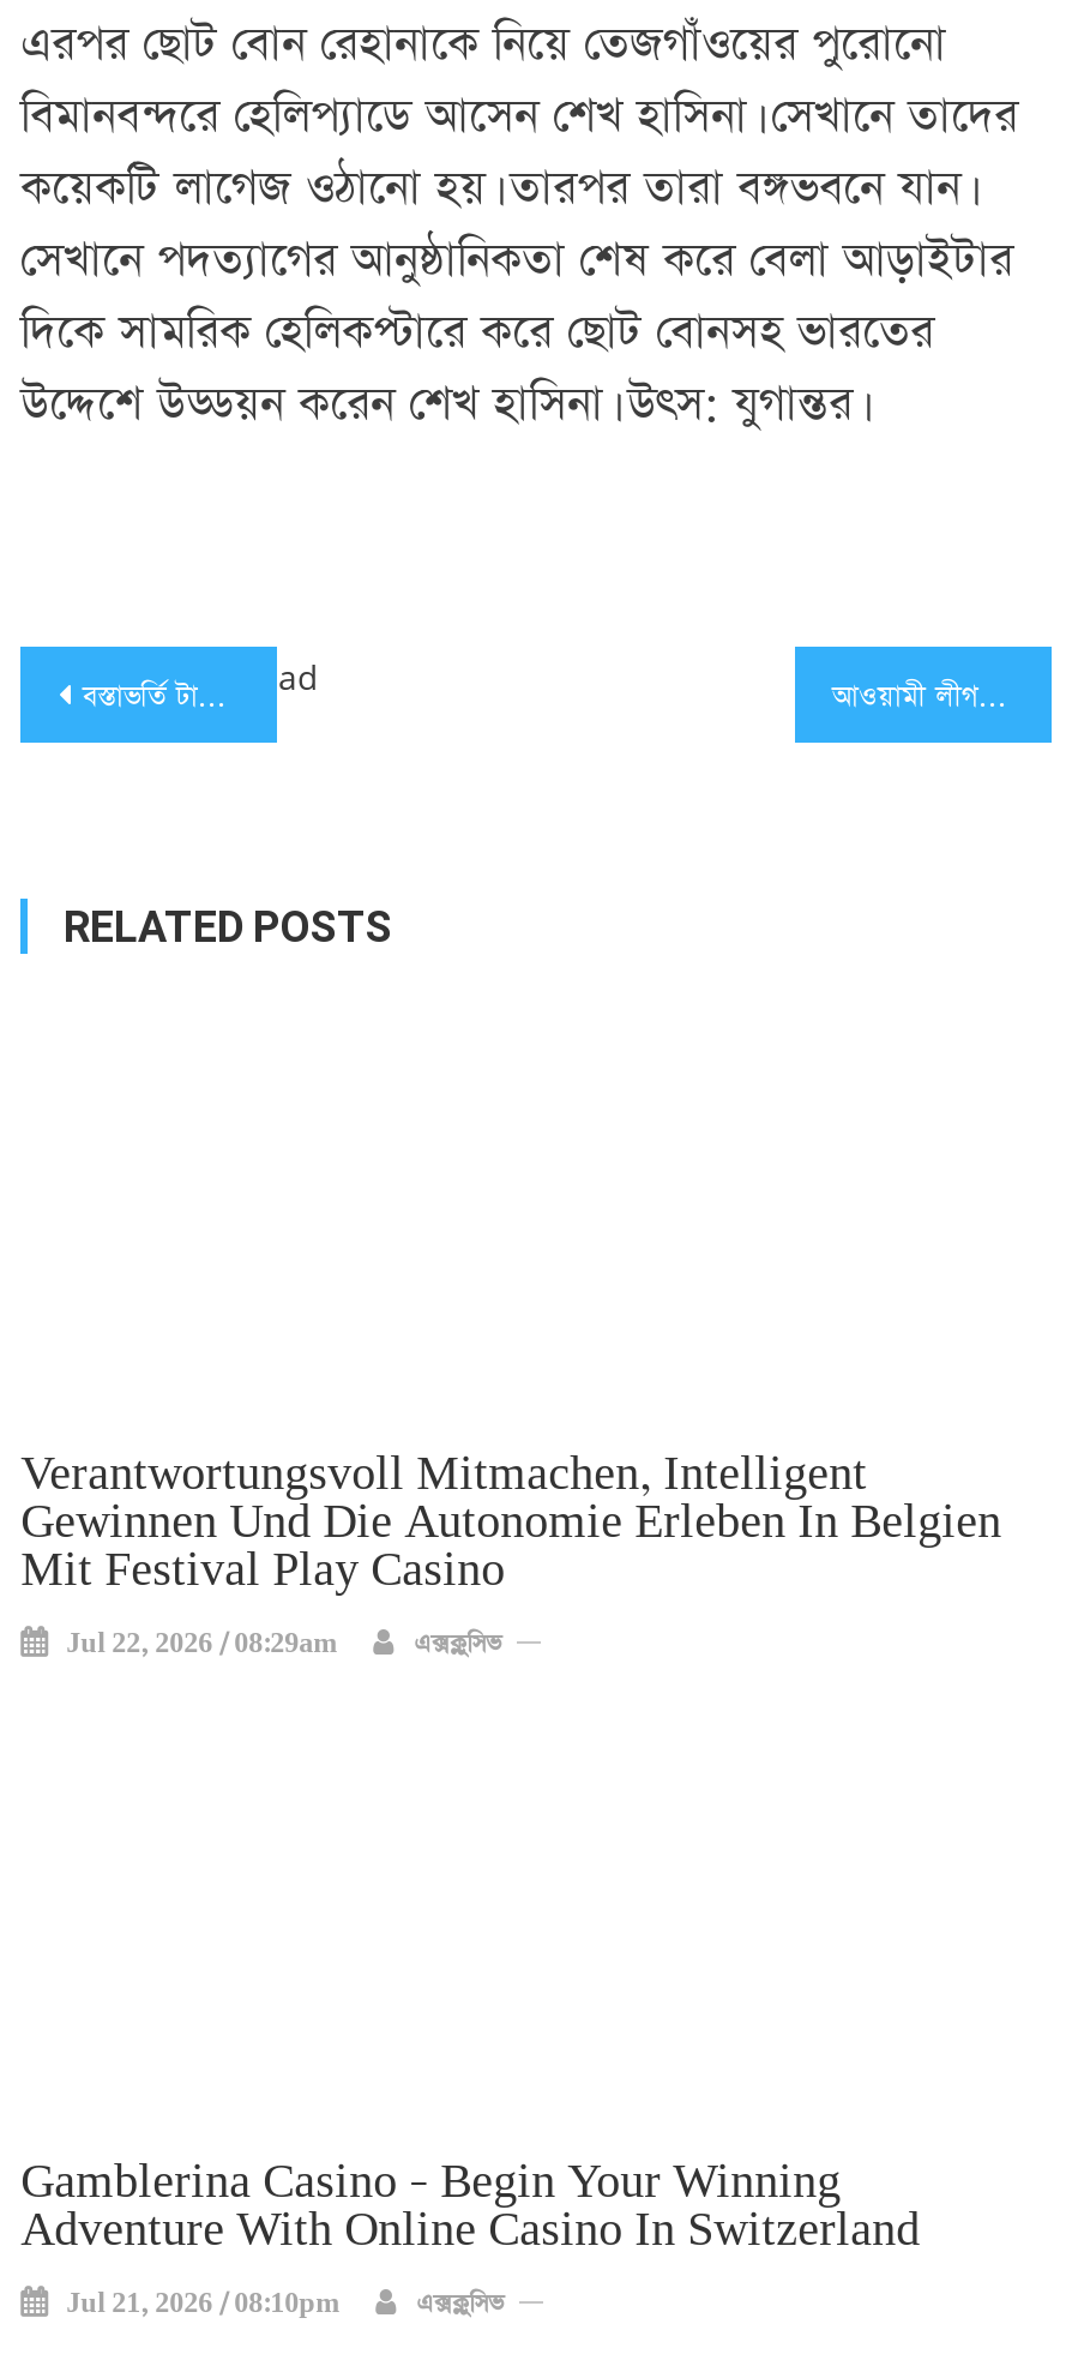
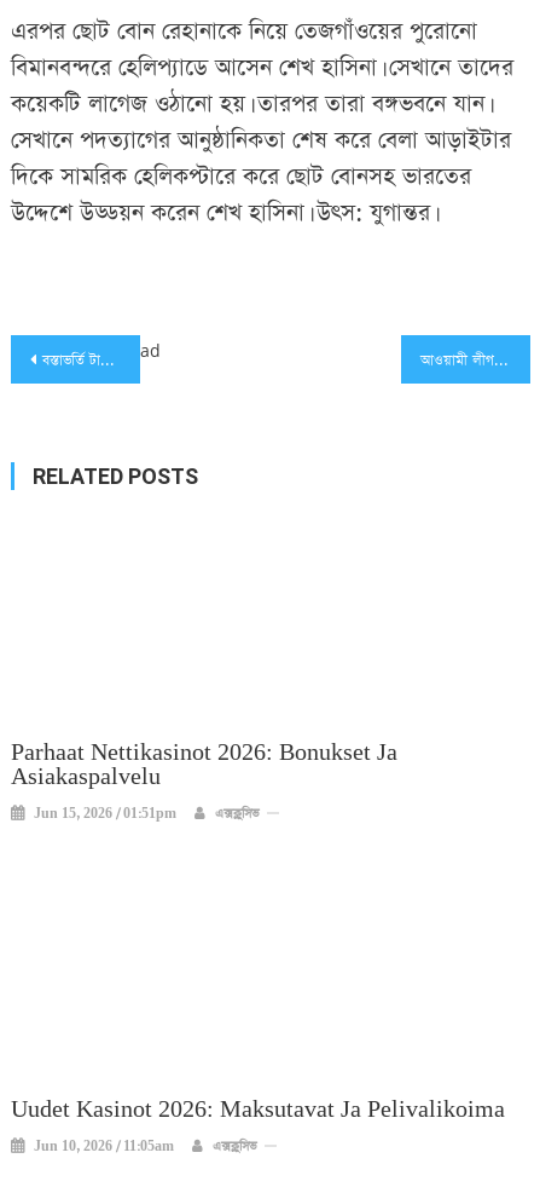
[21,1448,1001,1599] Verantwortungsvoll Mitmachen, Intelligent | Gewinnen Und Die Autonomie Erleben In Belgien | Mit Festival Play Casino -> [11,739,398,791] Parhaat Nettikasinot 2026: Bonukset Ja | Asiakaspalvelu
[66,1628,337,1662] Jul 22, 2026 / 08:29am -> [34,806,176,823] Jun 15, 2026 / 01:51pm
[21,2156,920,2259] Gamblerina Casino – Begin Your Winning | Adventure With Online Casino In Switzerland -> [11,1096,505,1124] Uudet Kasinot 2026: Maksutavat Ja Pelivalikoima
[66,2288,340,2322] Jul 21, 2026 / 08:10pm -> [34,1139,174,1156] Jun 10, 2026 / 11:05am

